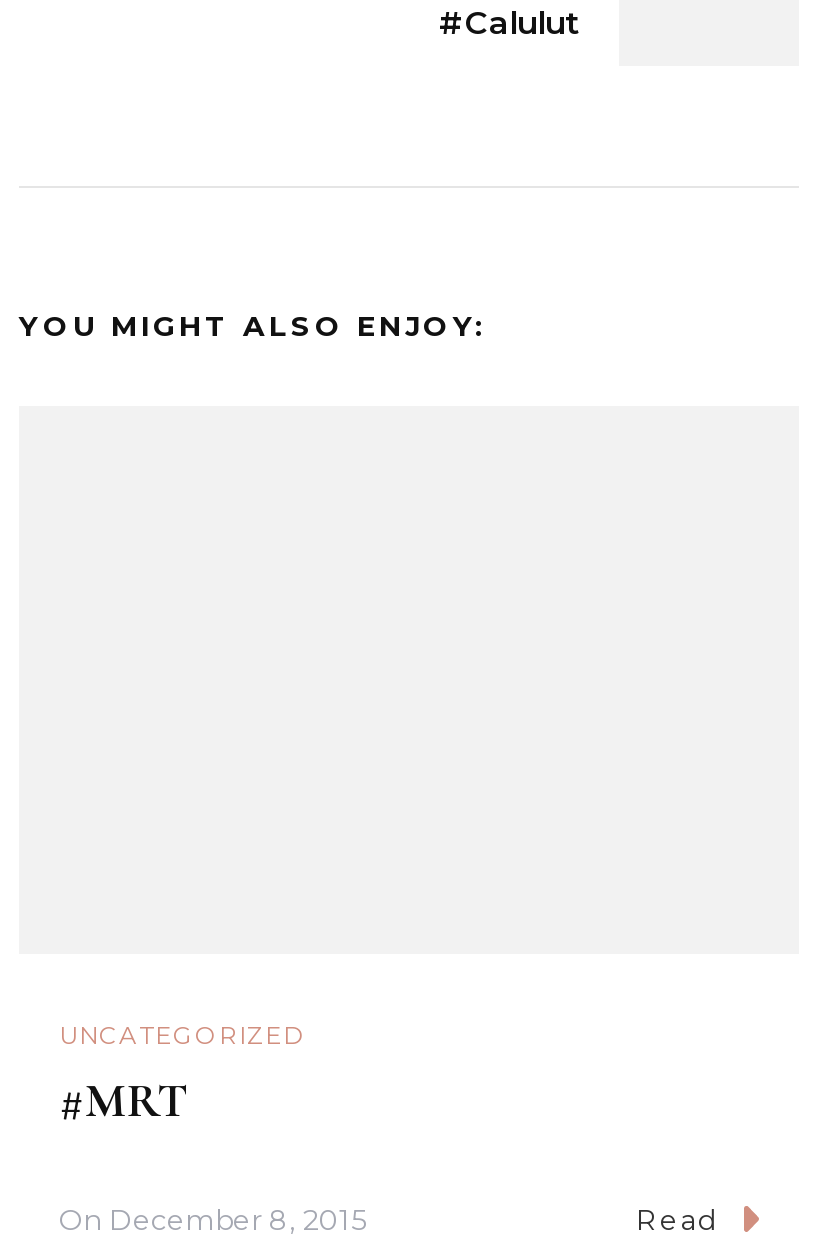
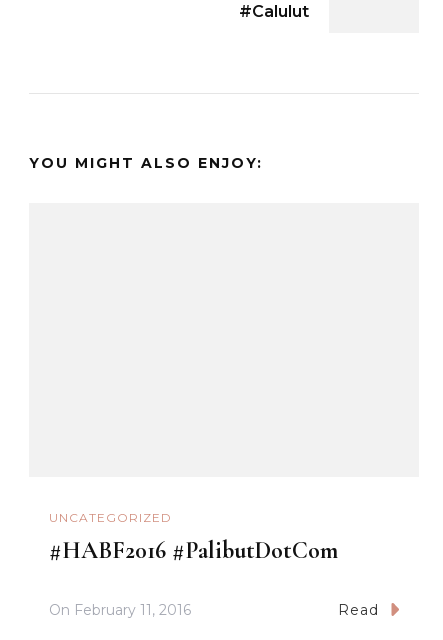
[59,1072,187,1130] #MRT -> [49,536,338,565] #HABF2016 #PalibutDotCom
[59,1201,365,1237] On December 8, 2015 -> [49,601,191,619] On February 11, 2016

